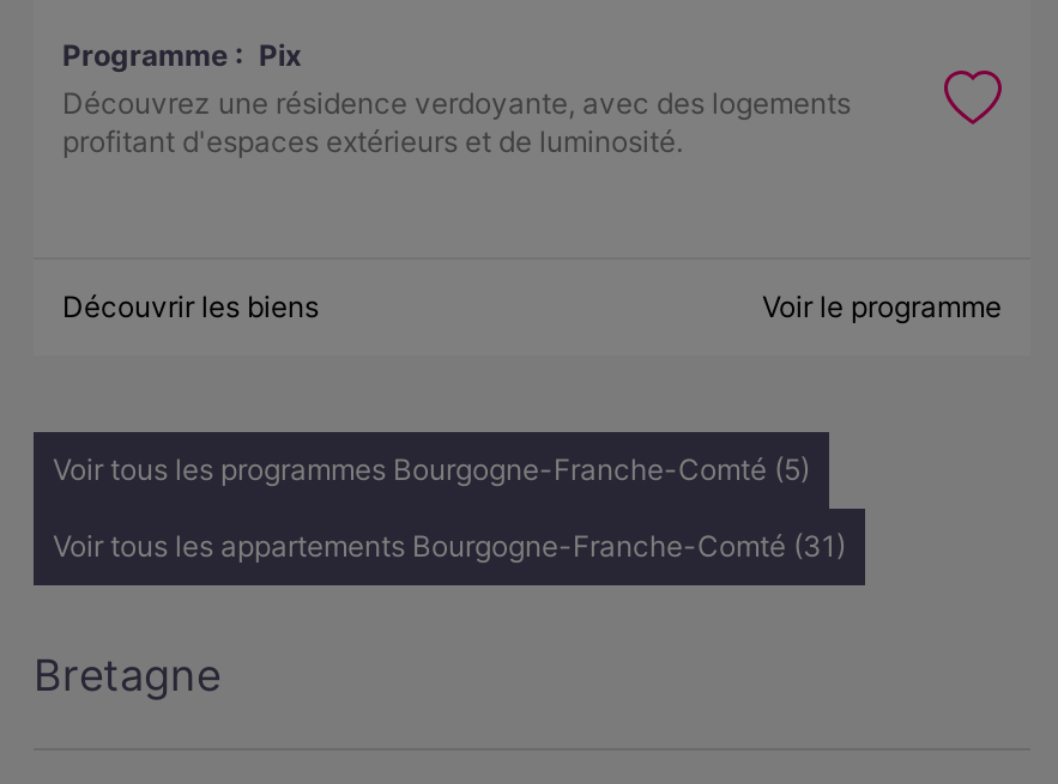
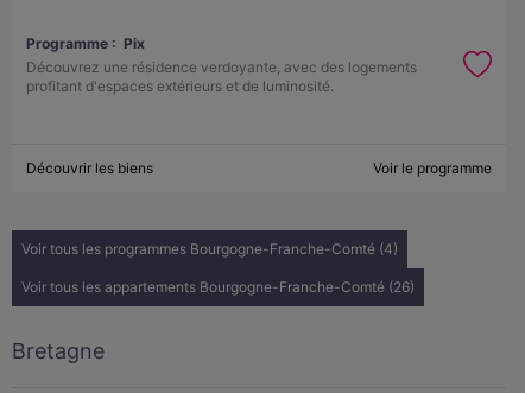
[53,452,810,488] Voir tous les programmes Bourgogne-Franche-Comté (5) -> [21,240,398,258] Voir tous les programmes Bourgogne-Franche-Comté (4)
[53,529,846,565] Voir tous les appartements Bourgogne-Franche-Comté (31) -> [21,278,415,296] Voir tous les appartements Bourgogne-Franche-Comté (26)

